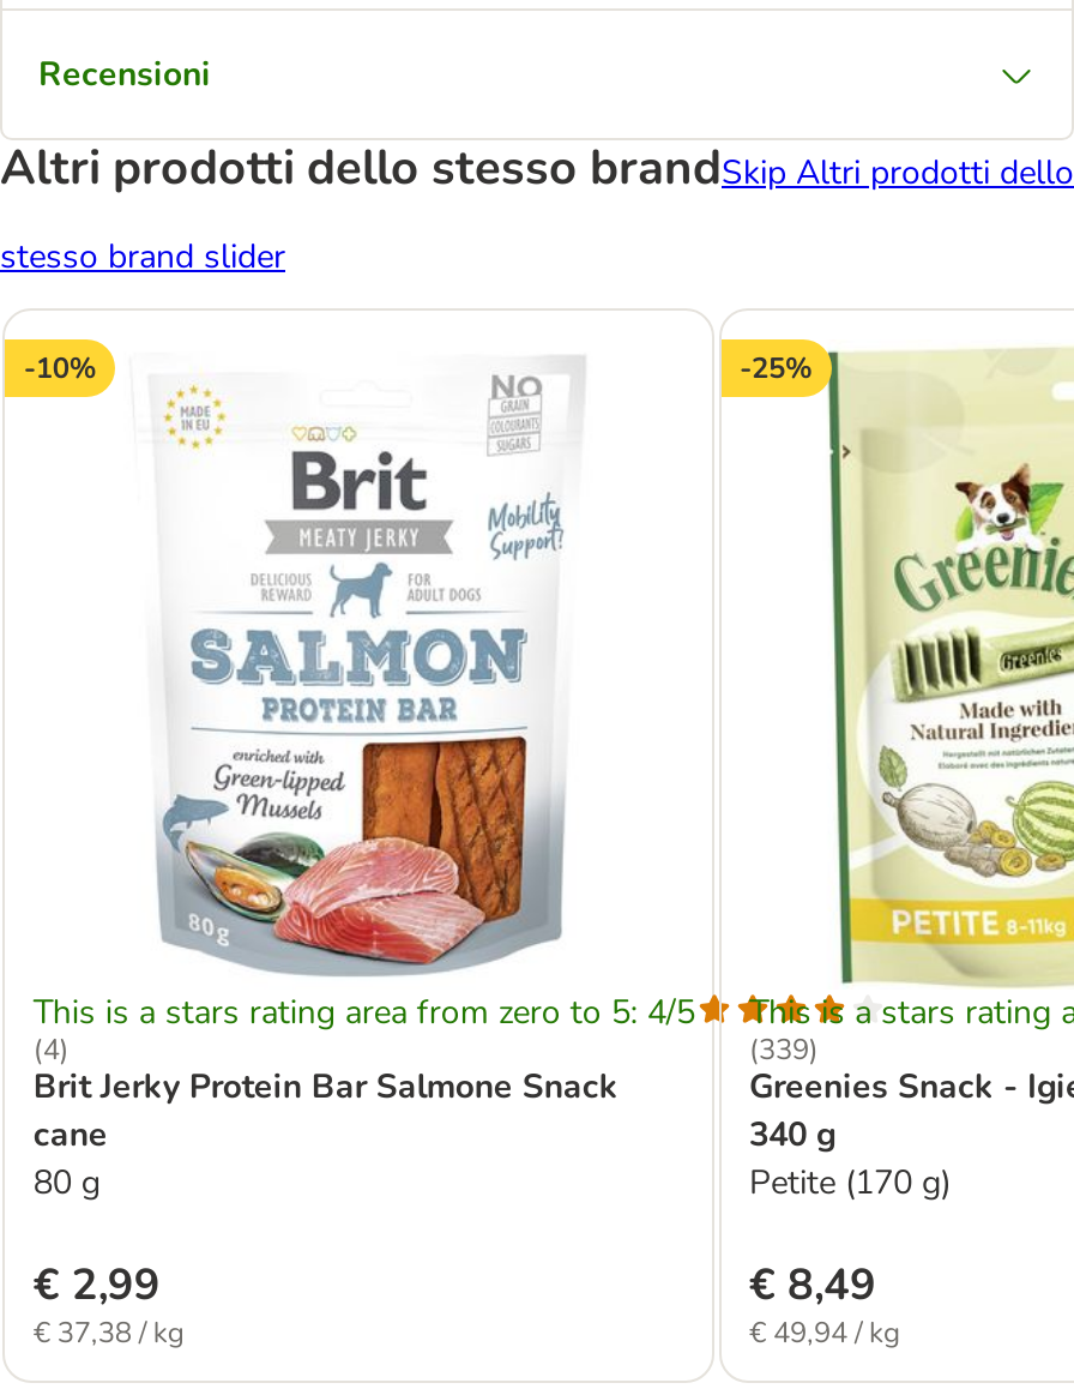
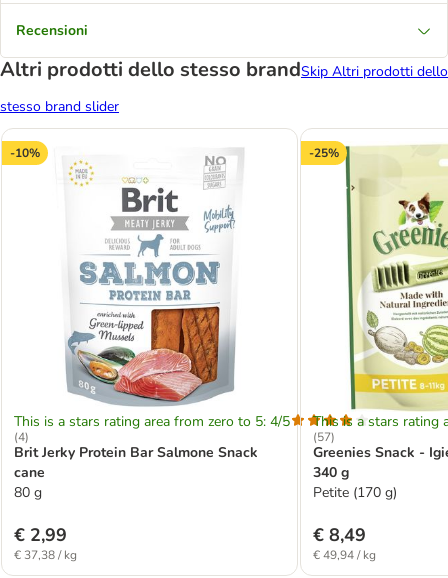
[749,1030,819,1069] (339) -> [312,429,334,445] (57)

